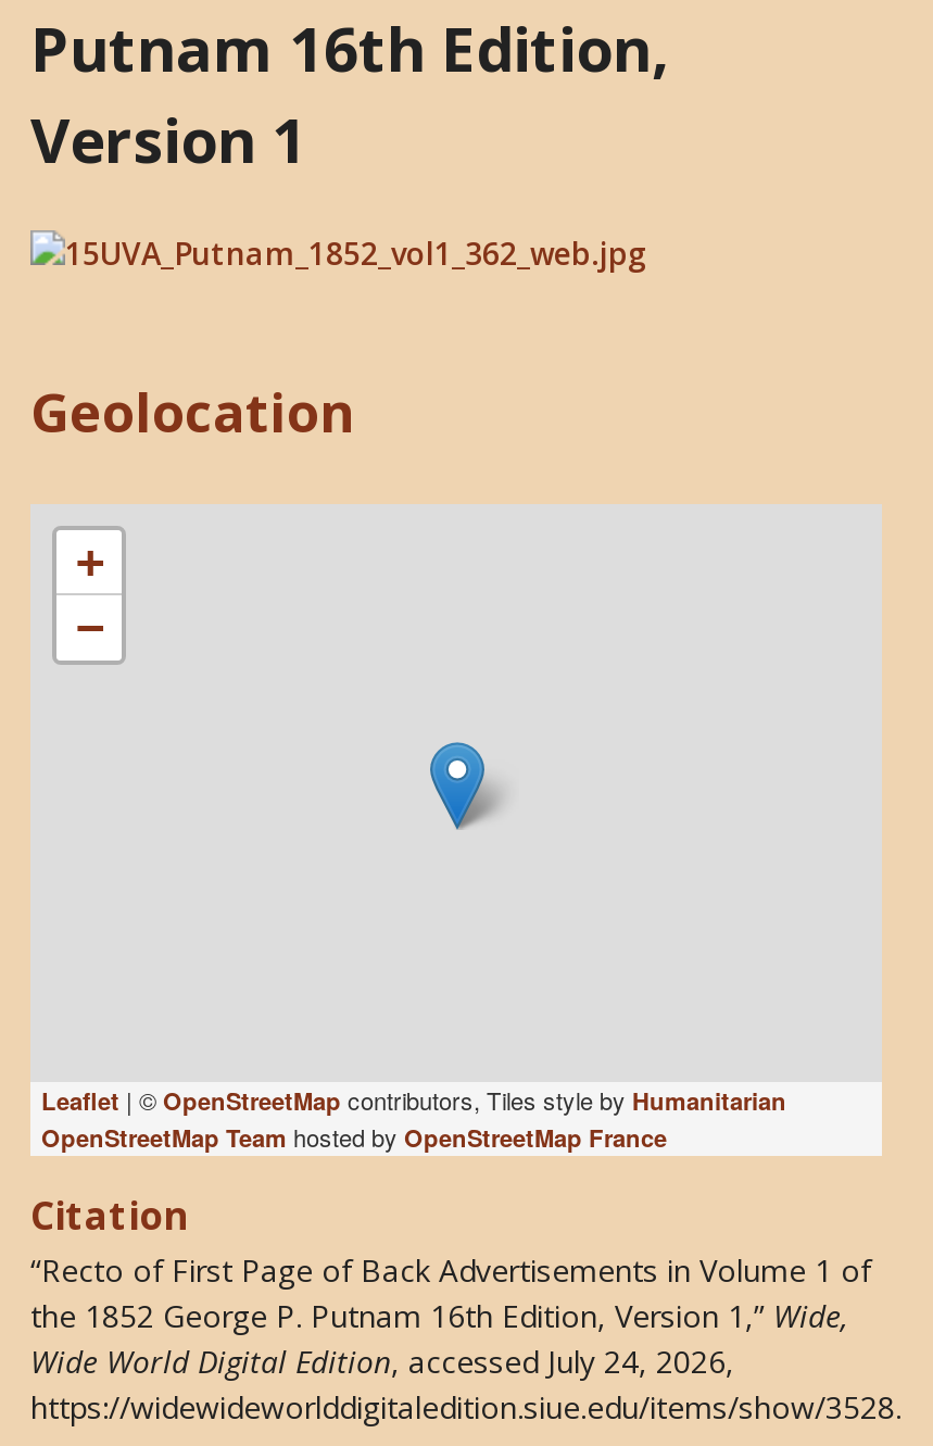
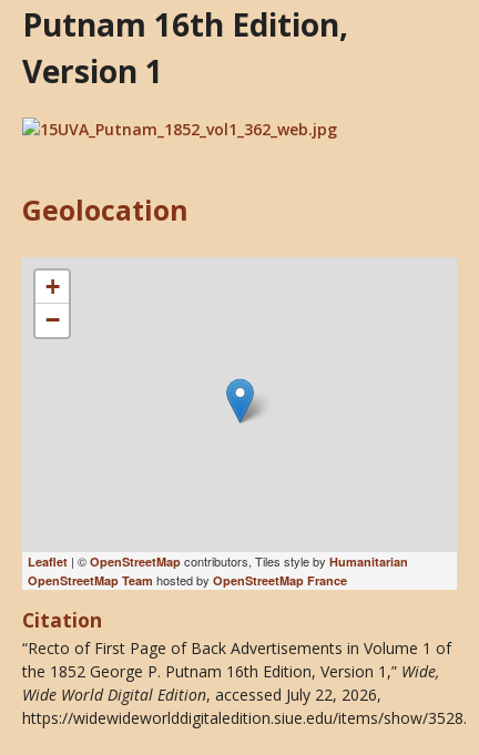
[30,1340,734,1381] Wide World Digital Edition, accessed July 24, 2026, -> [22,684,381,705] Wide World Digital Edition, accessed July 22, 2026,

